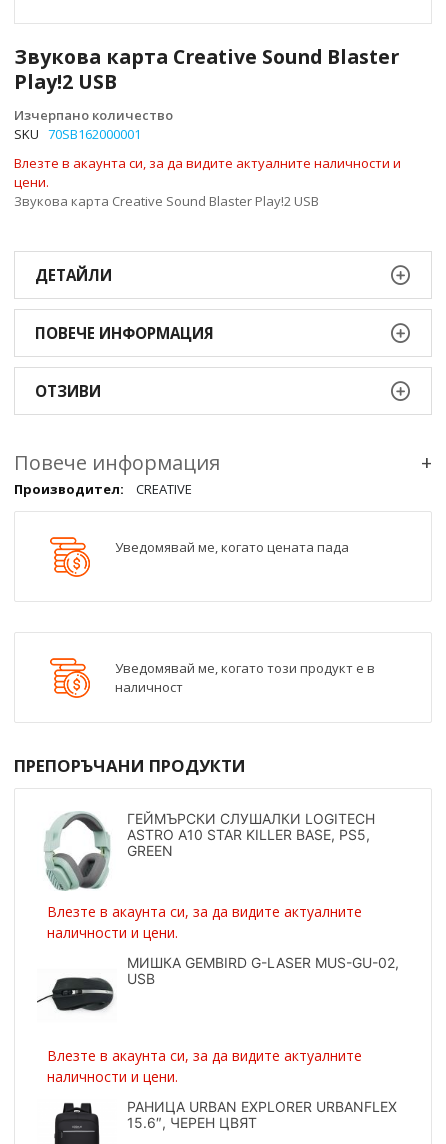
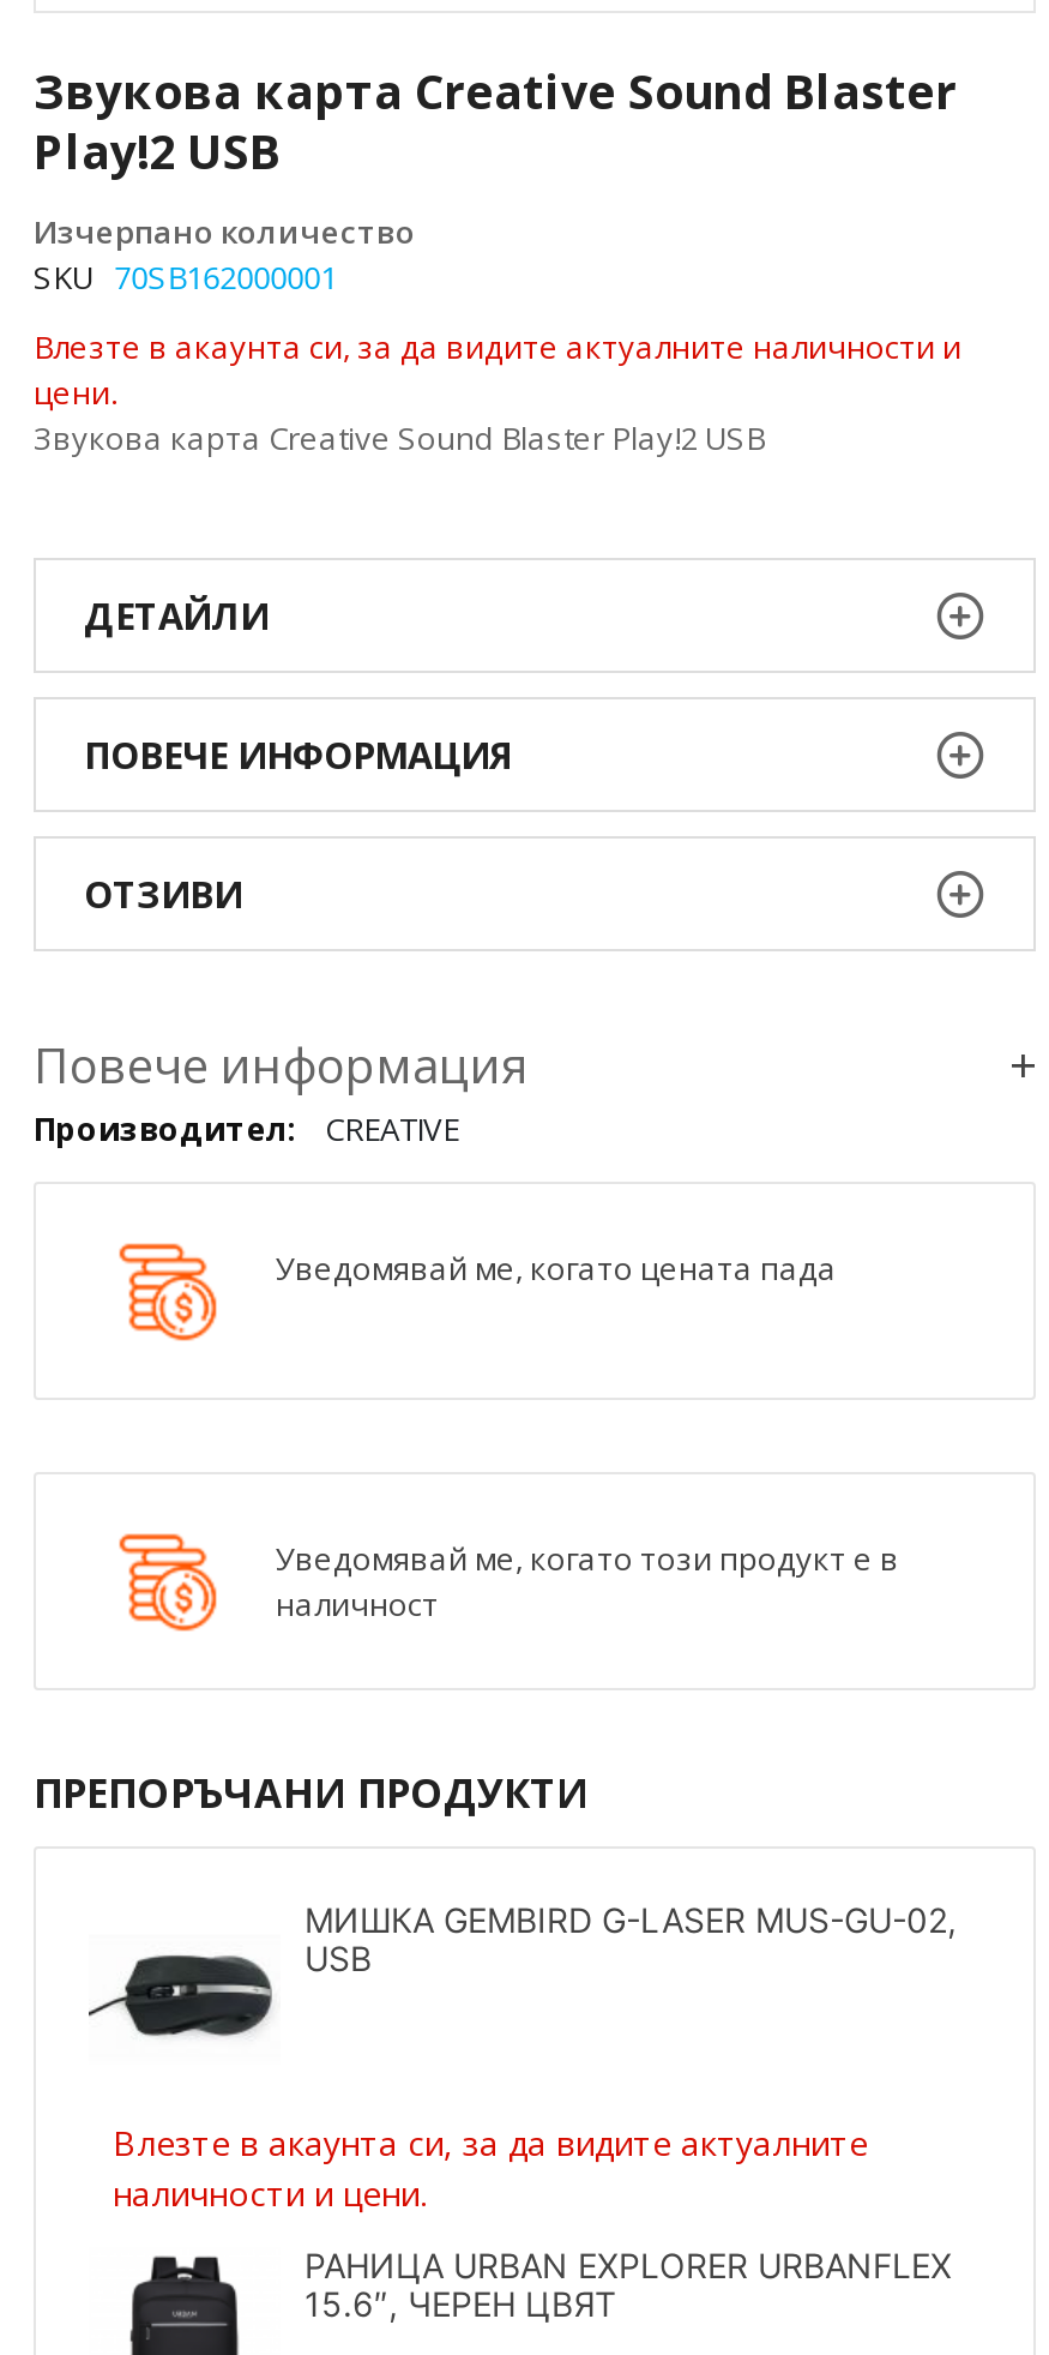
[44,810,375,942] [image] | ГЕЙМЪРСКИ СЛУШАЛКИ LOGITECH | ASTRO A10 STAR KILLER BASE, PS5, | GREEN | Влезте в акаунта си, за да видите актуалните | наличности и цени. -> none

